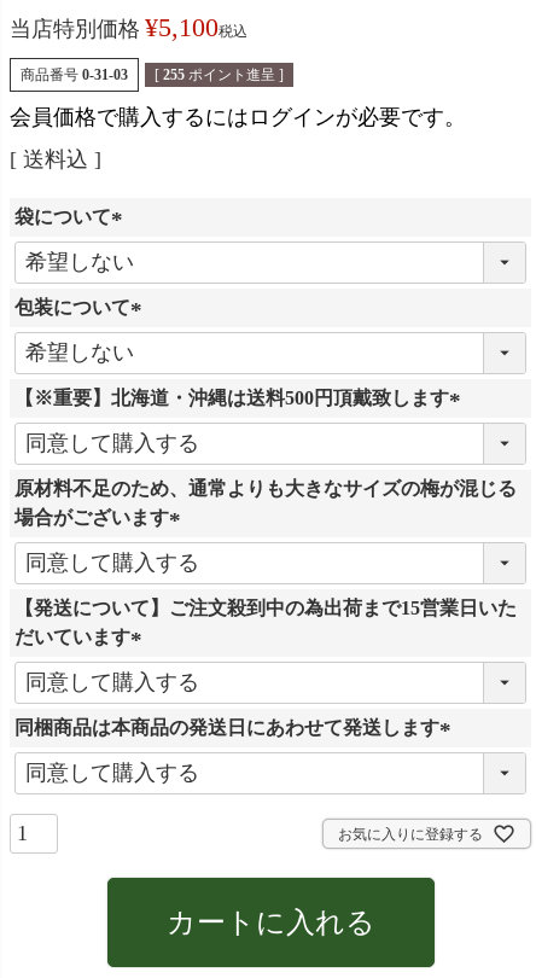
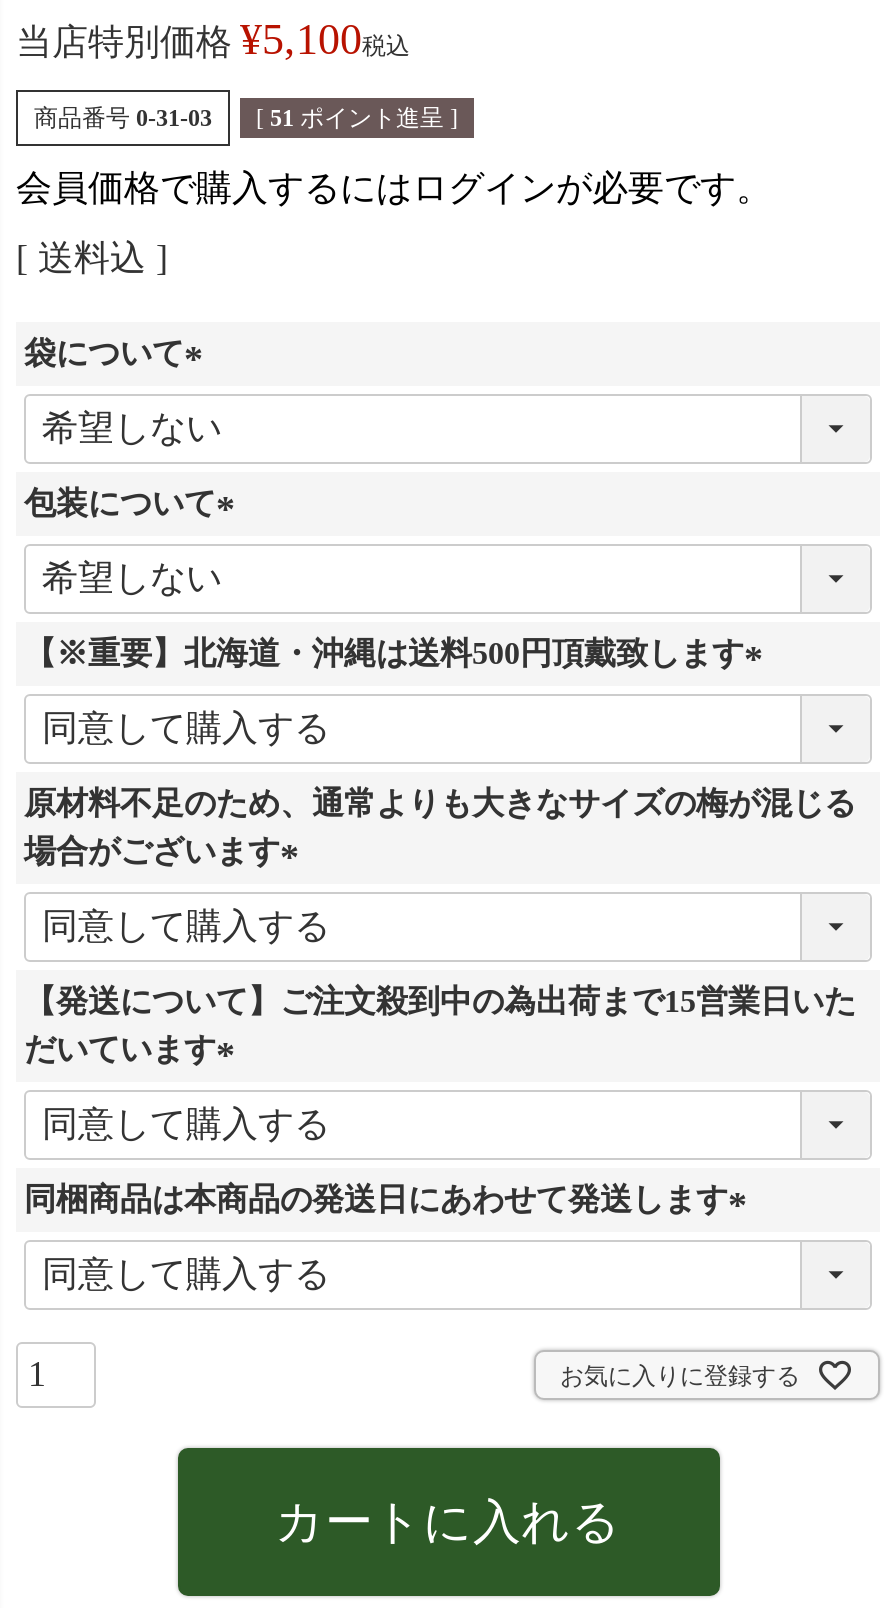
[155,66,284,83] [ 255 ポイント進呈 ] -> [256,103,458,131] [ 51 ポイント進呈 ]

